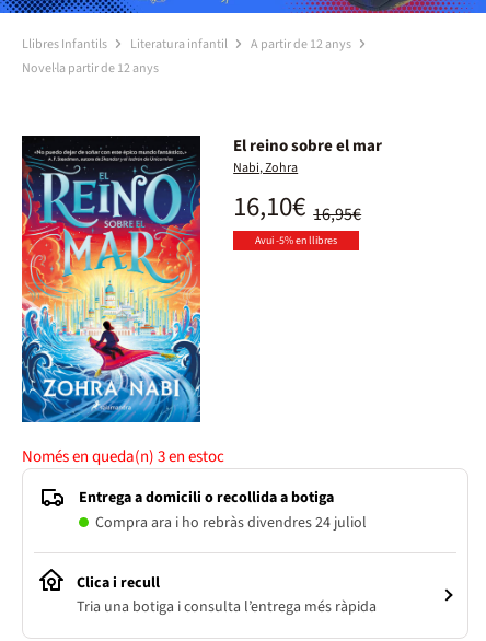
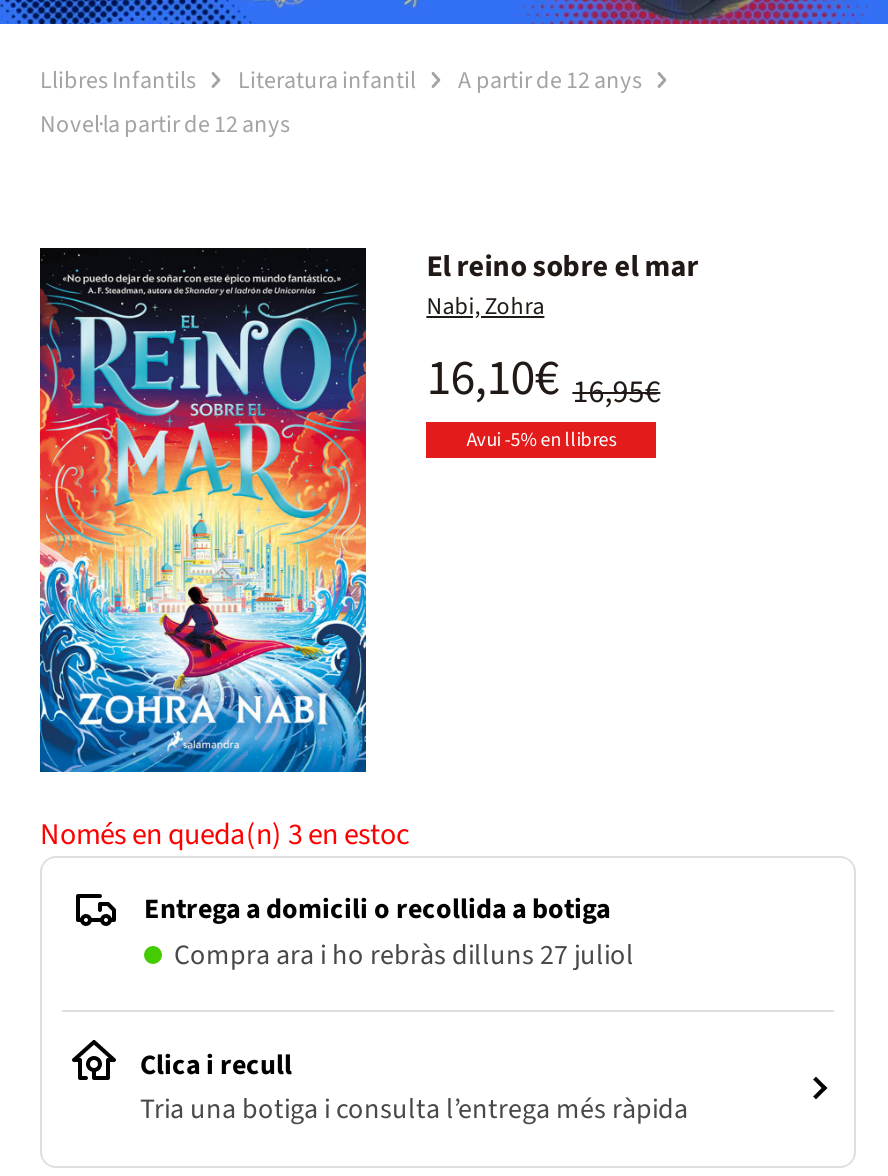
[95,512,367,534] Compra ara i ho rebràs divendres 24 juliol -> [174,936,634,976] Compra ara i ho rebràs dilluns 27 juliol

